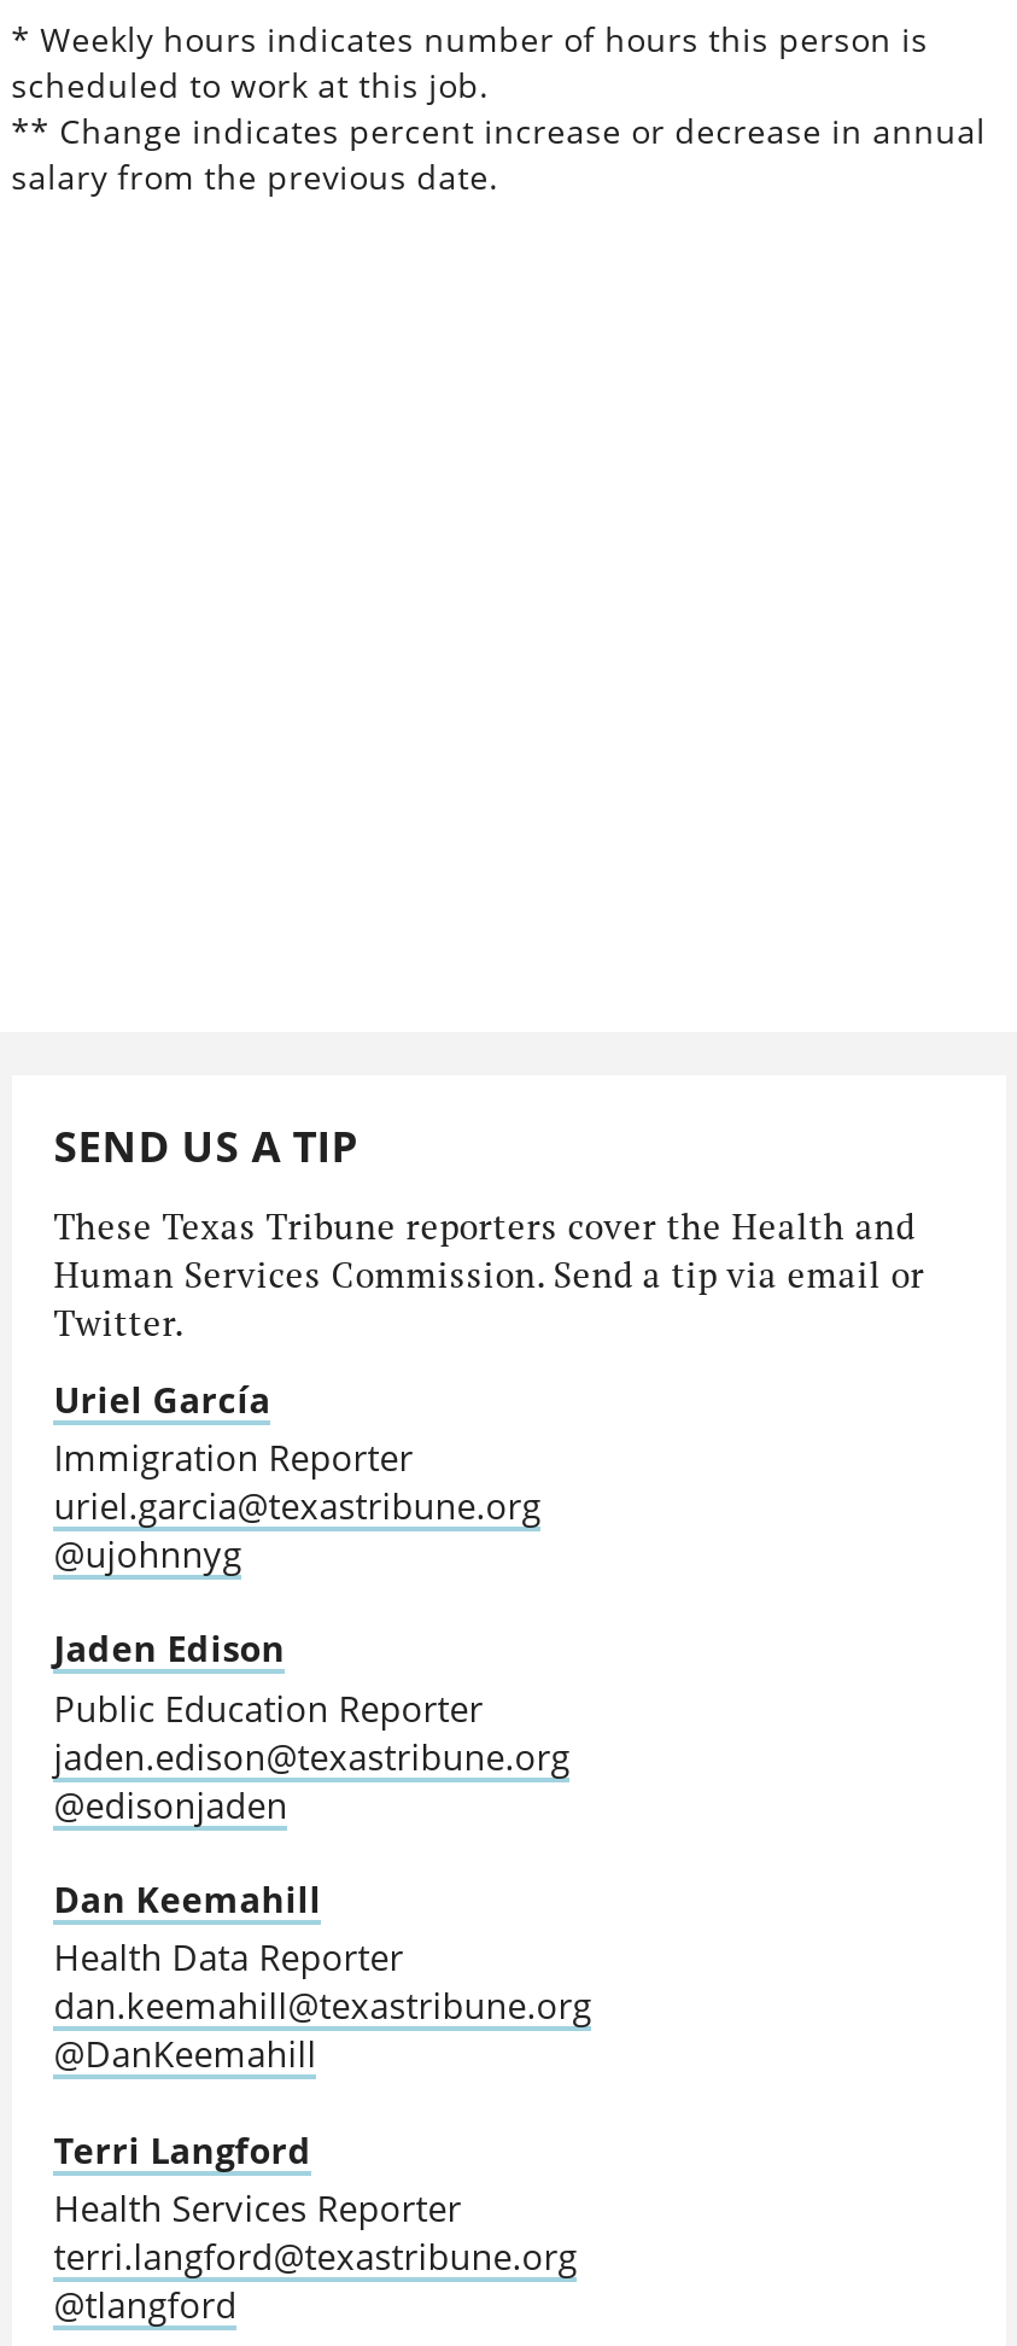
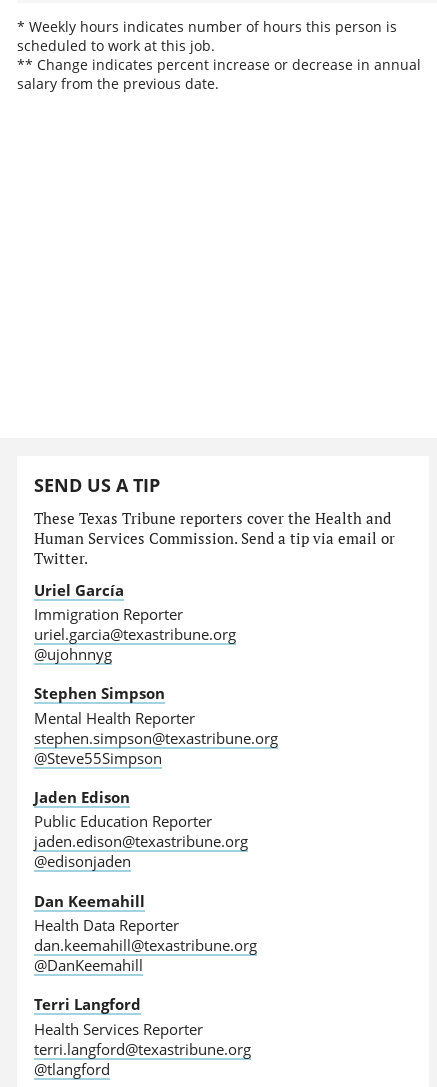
none -> [34,683,278,768] Stephen Simpson | Mental Health Reporter | stephen.simpson@texastribune.org | @Steve55Simpson

